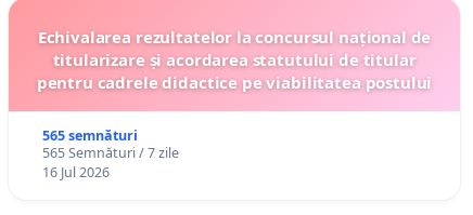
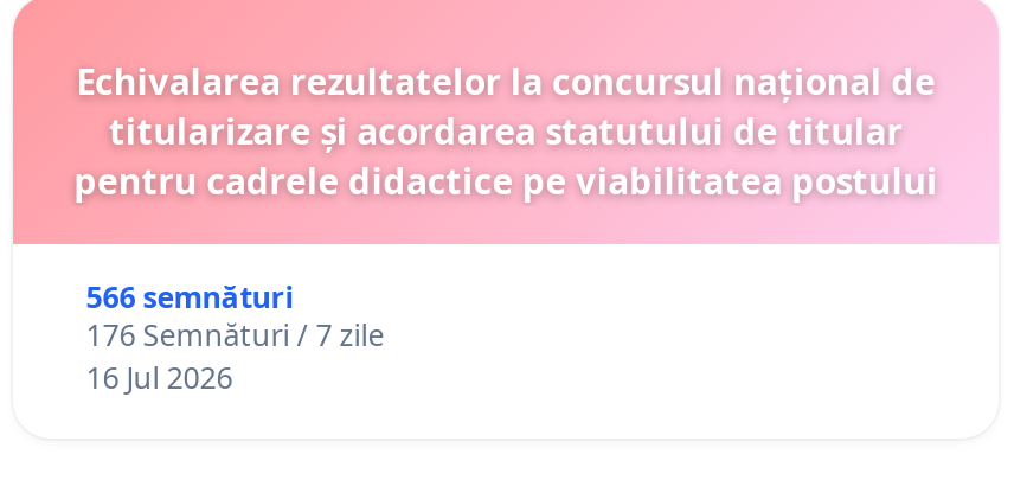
[42,127,138,145] 565 semnături -> [86,278,294,318] 566 semnături
[42,144,179,162] 565 Semnături / 7 zile -> [86,316,385,356] 176 Semnături / 7 zile

